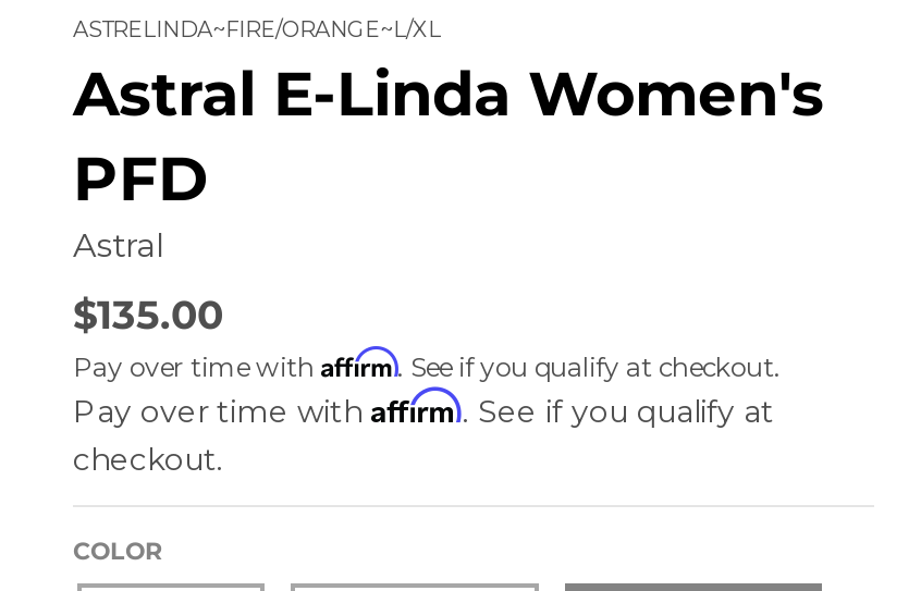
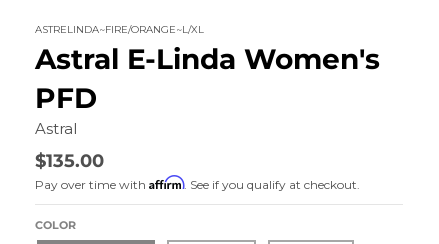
[73,387,774,479] Pay over time with Affirm. See if you qualify at | checkout. -> none

